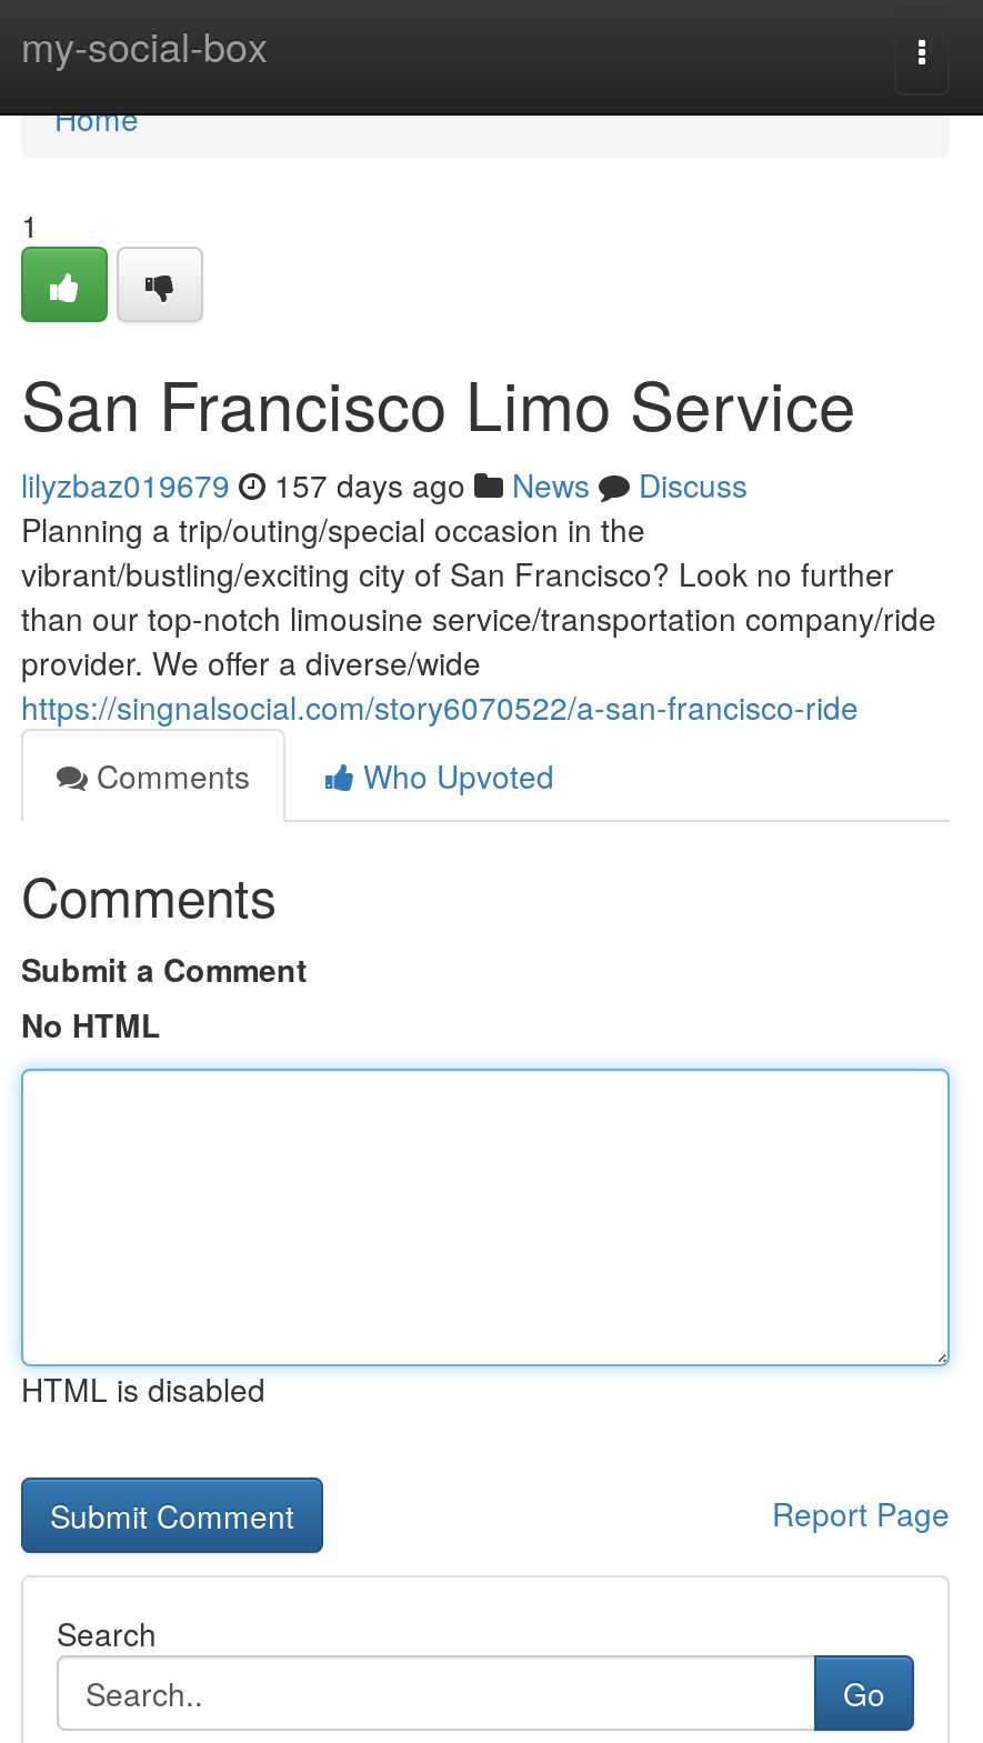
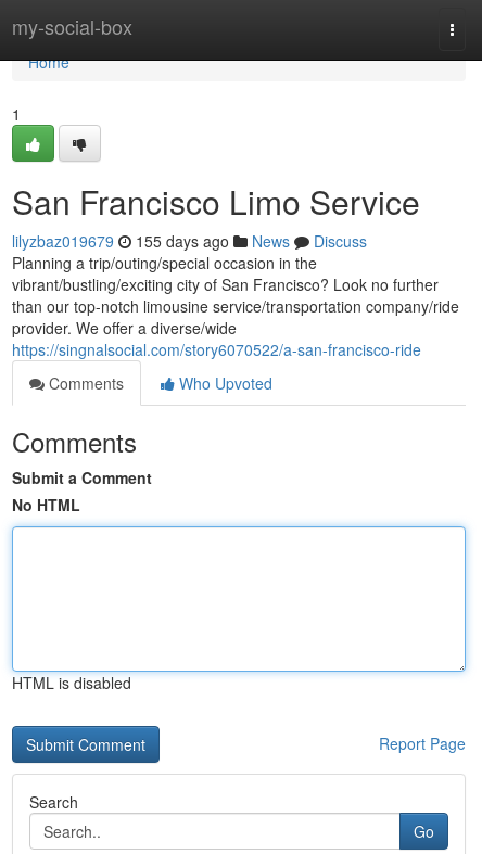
[21,462,748,507] lilyzbaz019679 157 days ago News Discuss -> [12,230,367,252] lilyzbaz019679 155 days ago News Discuss

